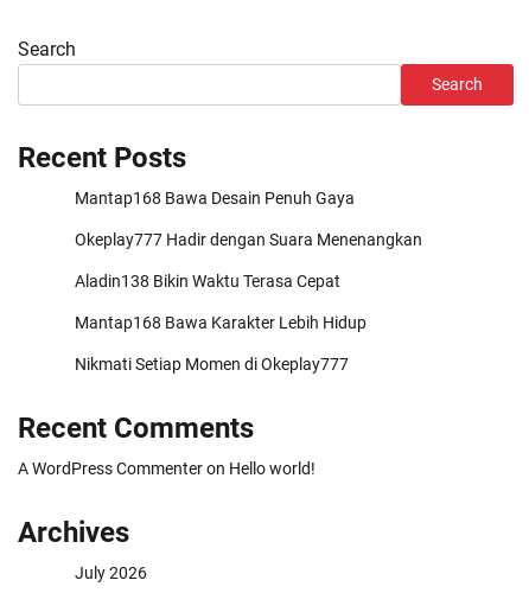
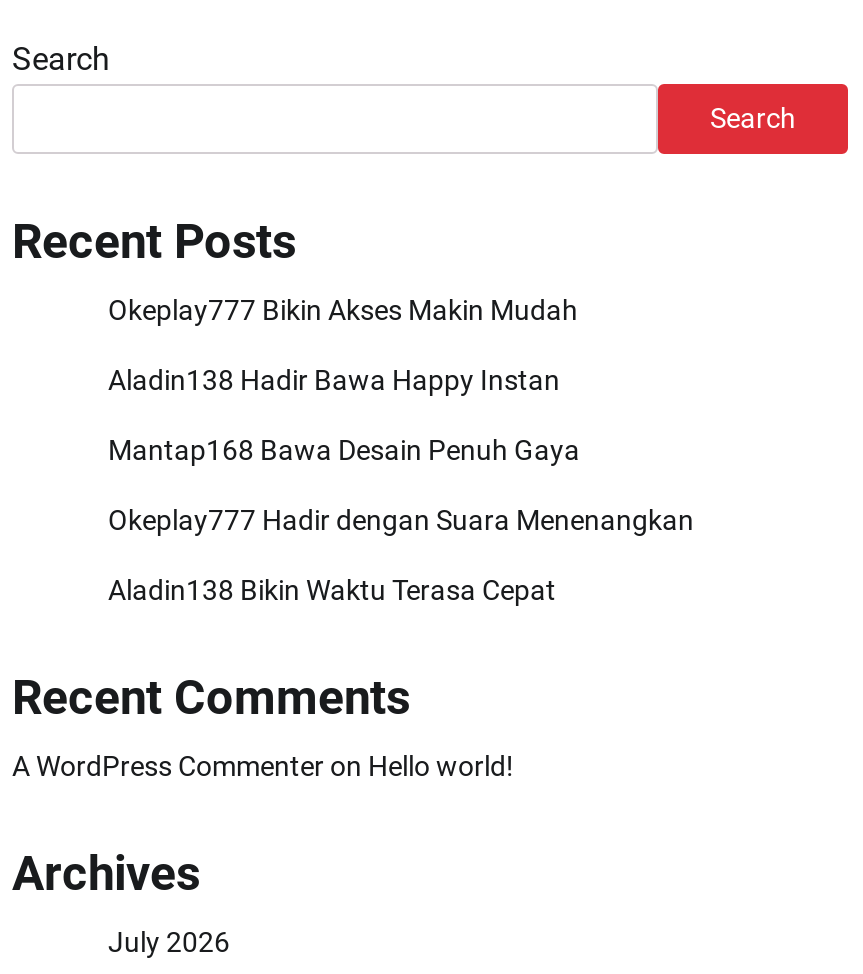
none -> [108,294,578,396] Okeplay777 Bikin Akses Makin Mudah | Aladin138 Hadir Bawa Happy Instan
moved [75,188,422,290] -> [108,434,694,606]: Mantap168 Bawa Desain Penuh Gaya | Okeplay777 Hadir dengan Suara Menenangkan | Aladin138 Bikin Waktu Terasa Cepat
[75,313,367,373] Mantap168 Bawa Karakter Lebih Hidup | Nikmati Setiap Momen di Okeplay777 -> none

